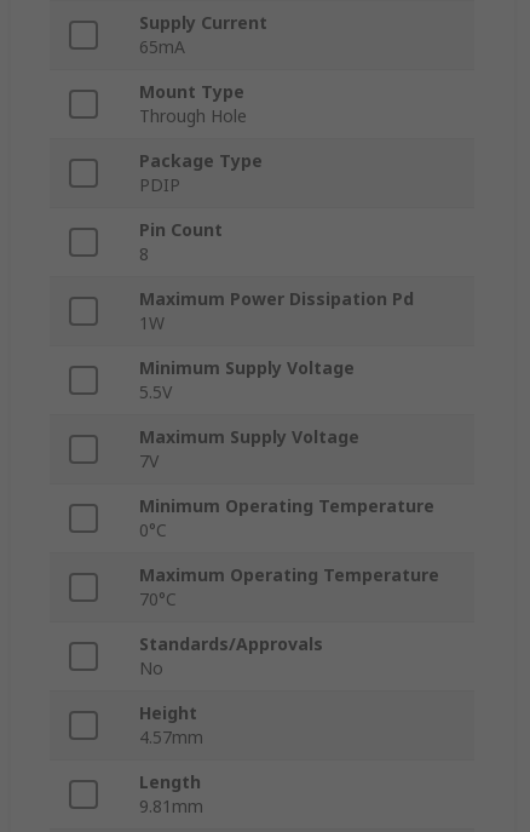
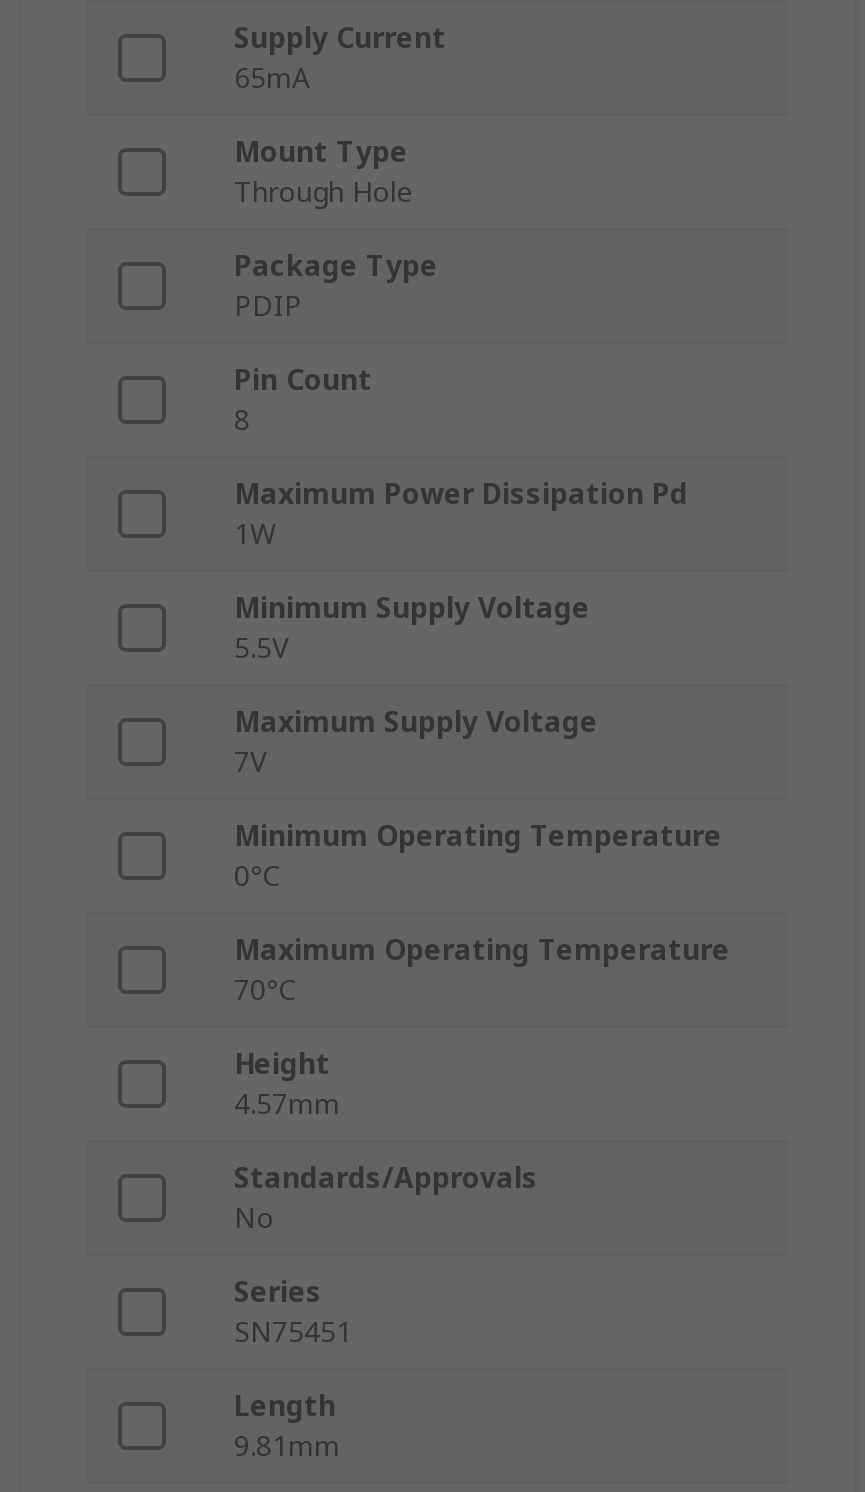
none -> [234,1045,340,1123] Height | 4.57mm
[139,702,203,749] Height | 4.57mm -> [234,1273,352,1351] Series | SN75451

